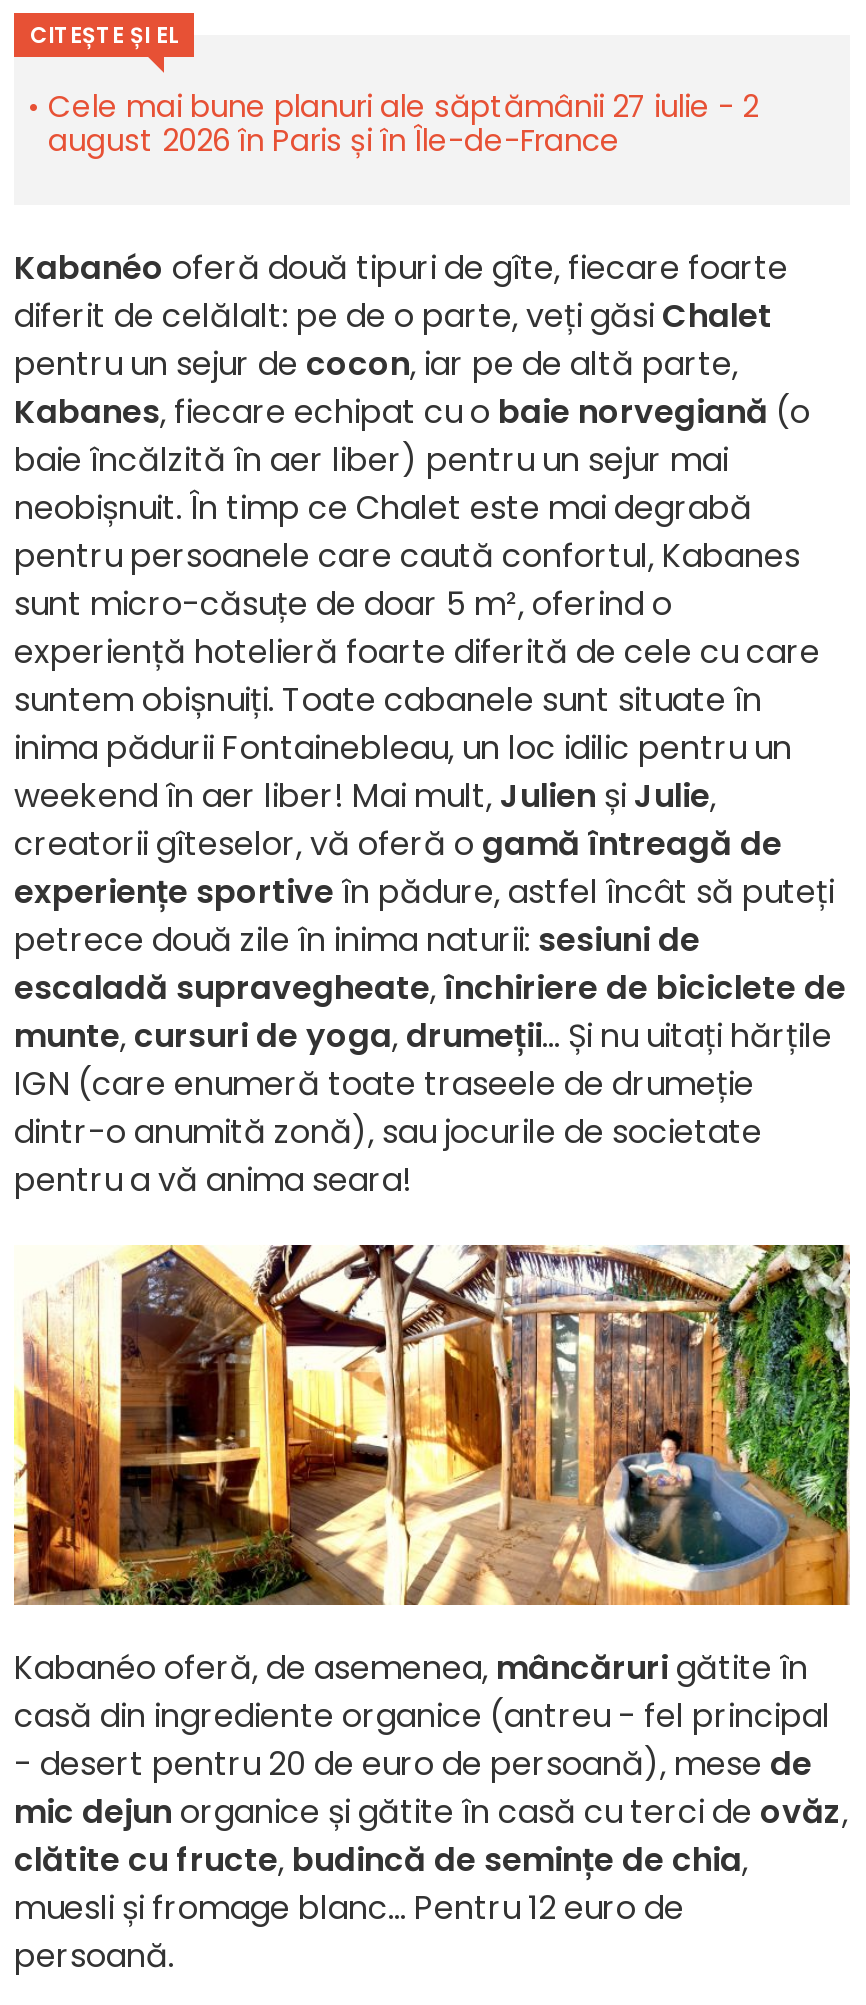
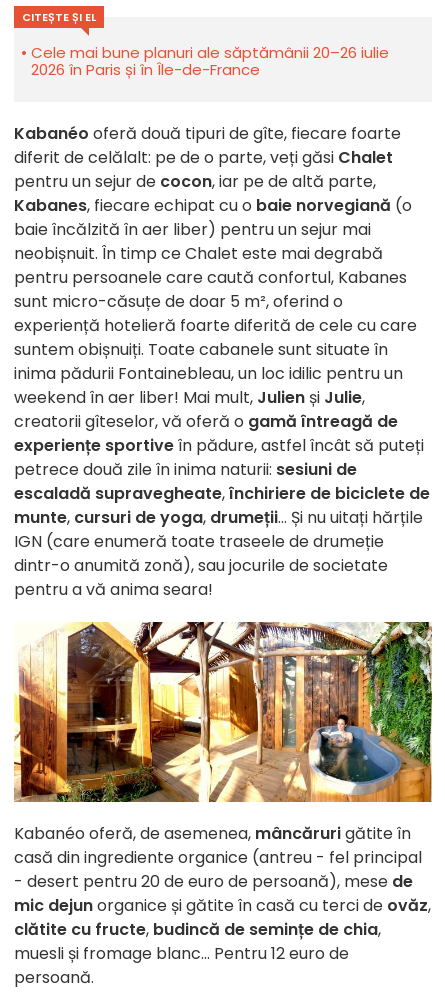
[48,86,758,162] Cele mai bune planuri ale săptămânii 27 iulie - 2 | august 2026 în Paris și în Île-de-France -> [31,42,389,80] Cele mai bune planuri ale săptămânii 20–26 iulie | 2026 în Paris și în Île-de-France

